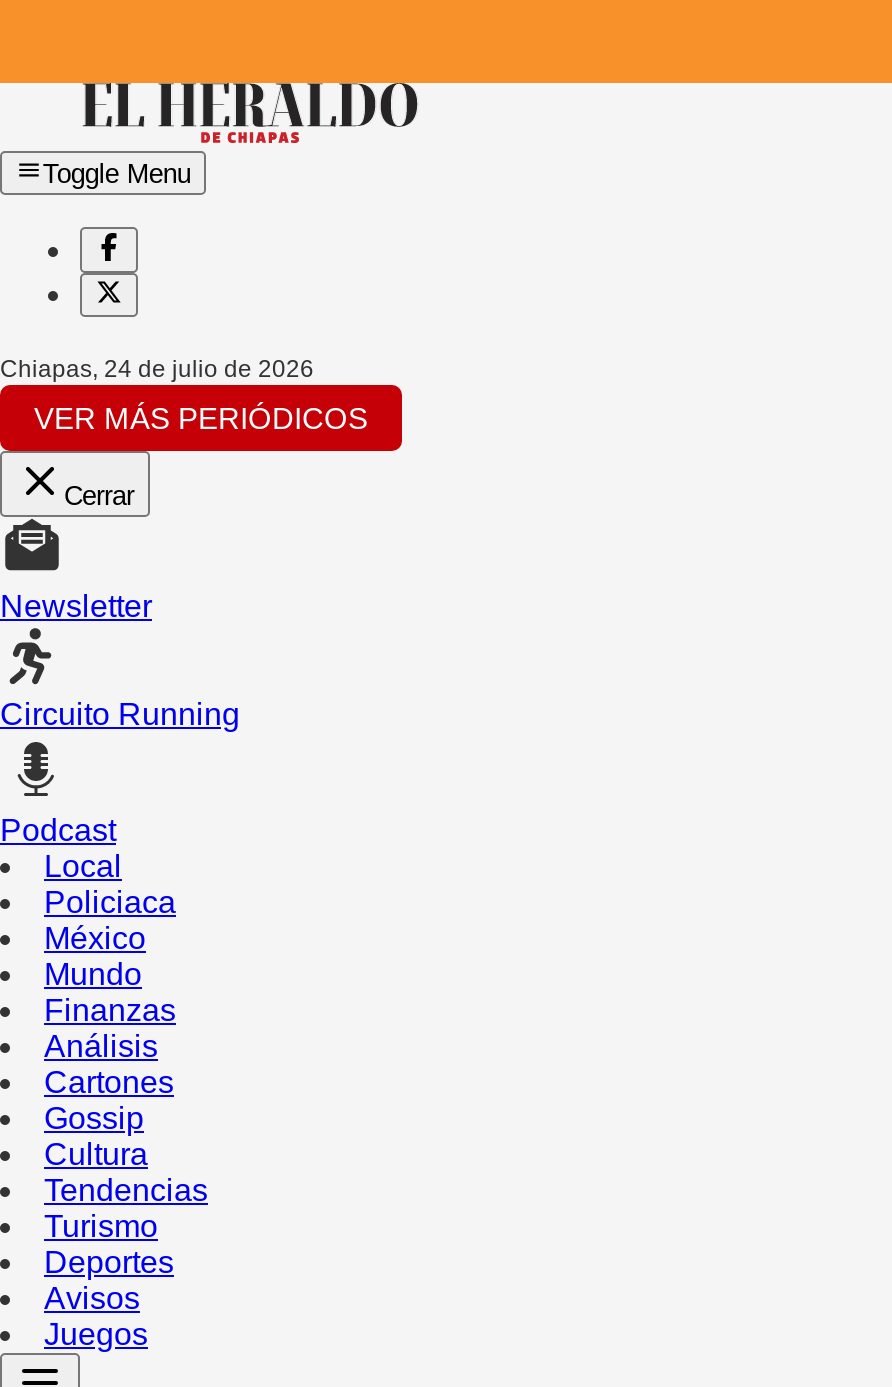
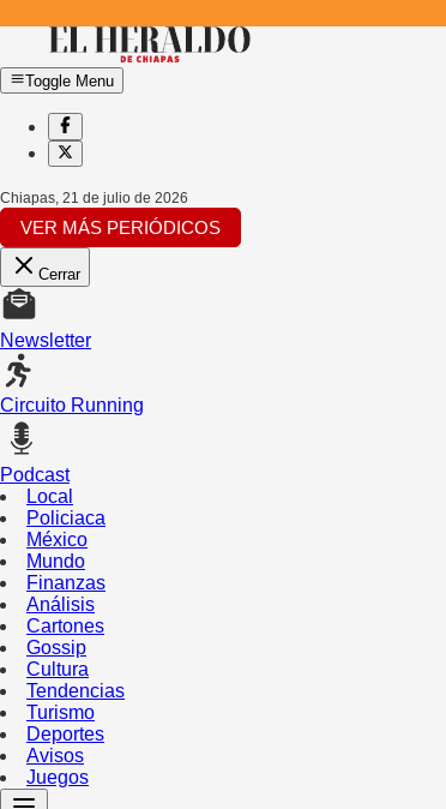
[0,355,314,383] Chiapas, 24 de julio de 2026 -> [0,190,188,206] Chiapas, 21 de julio de 2026

